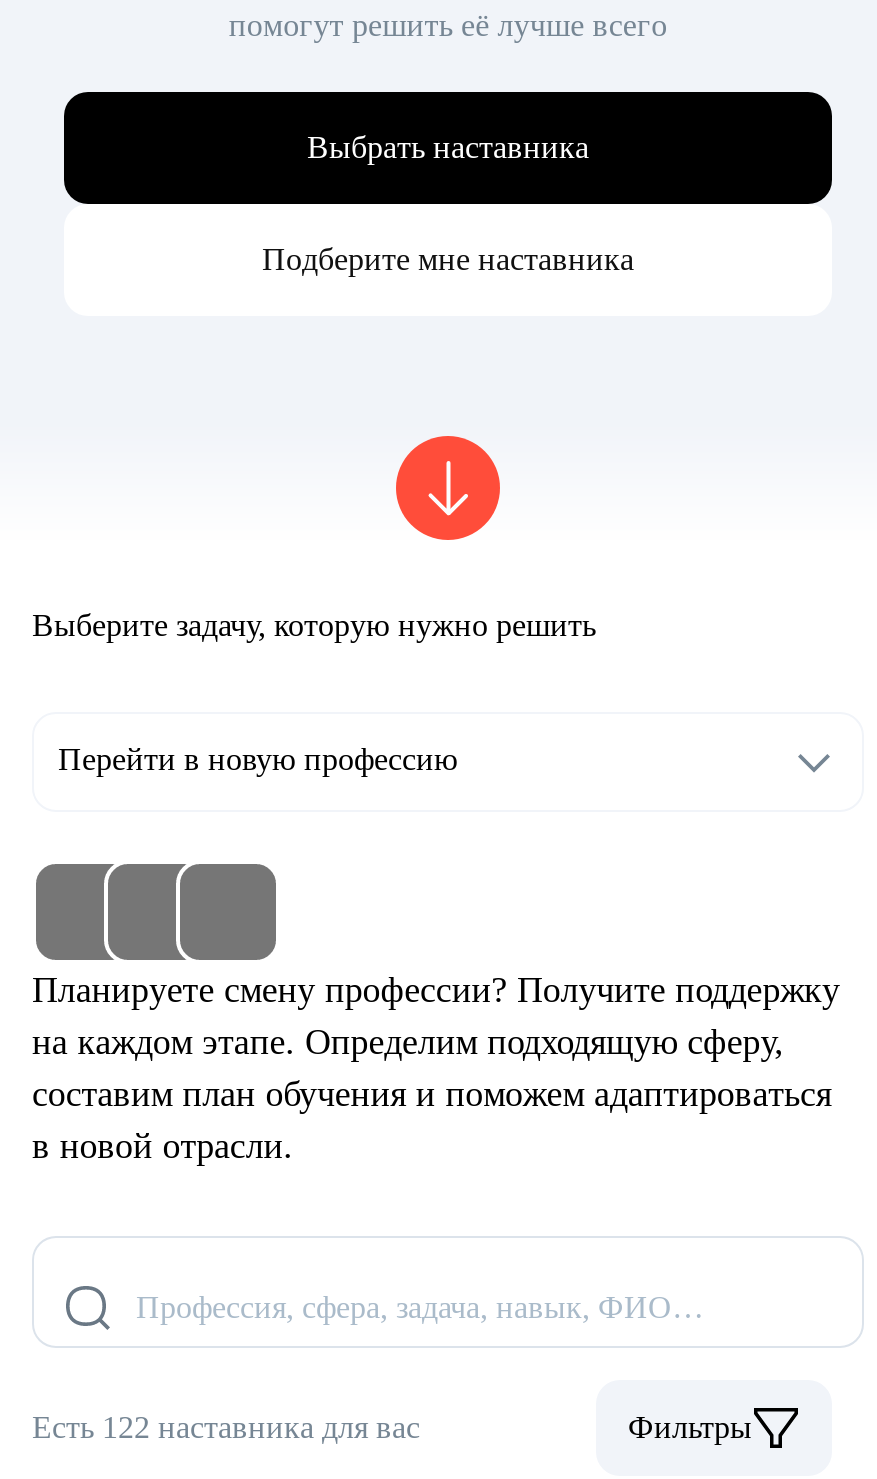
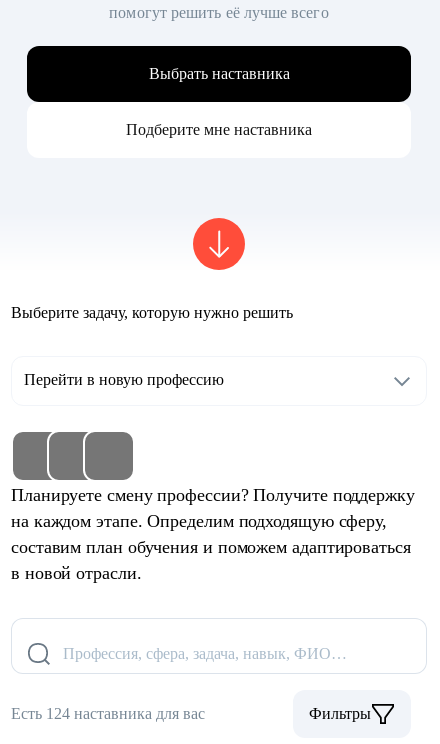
[32,1410,420,1444] Есть 122 наставника для вас -> [11,705,205,722] Есть 124 наставника для вас

